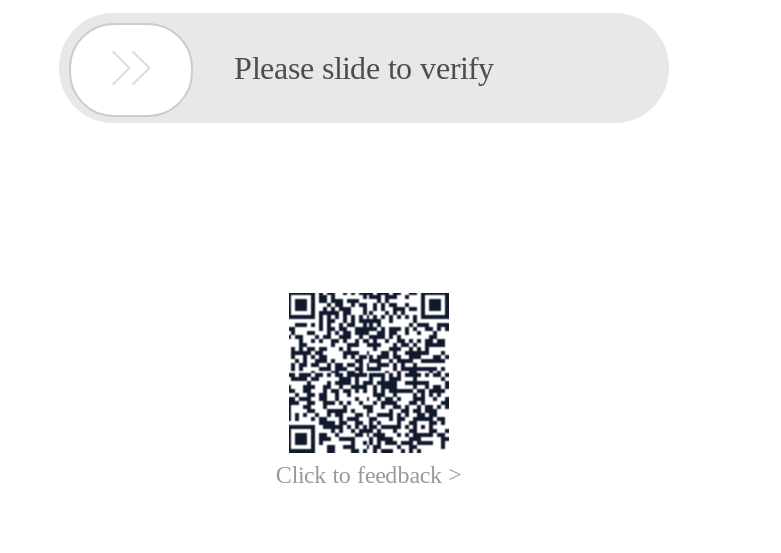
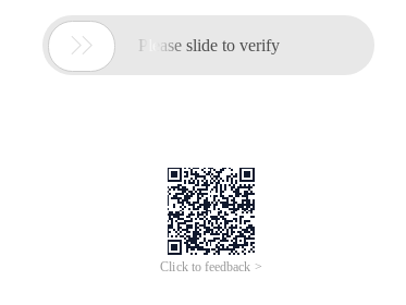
[289,291,451,455] [image] -> [168,167,256,256] [image]

